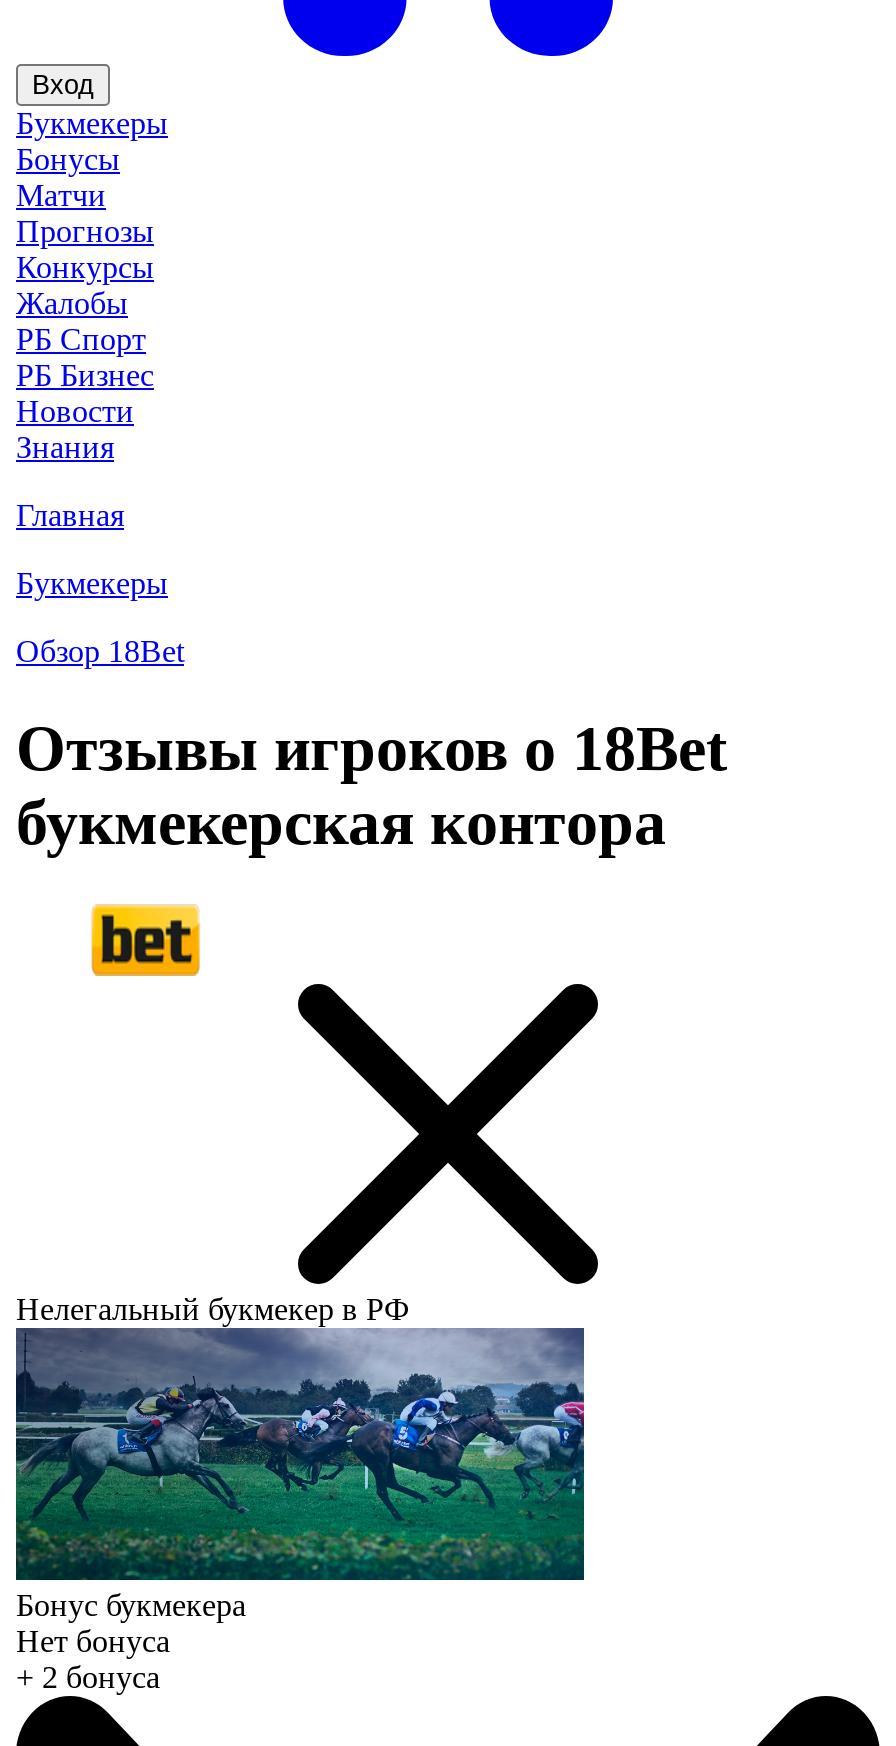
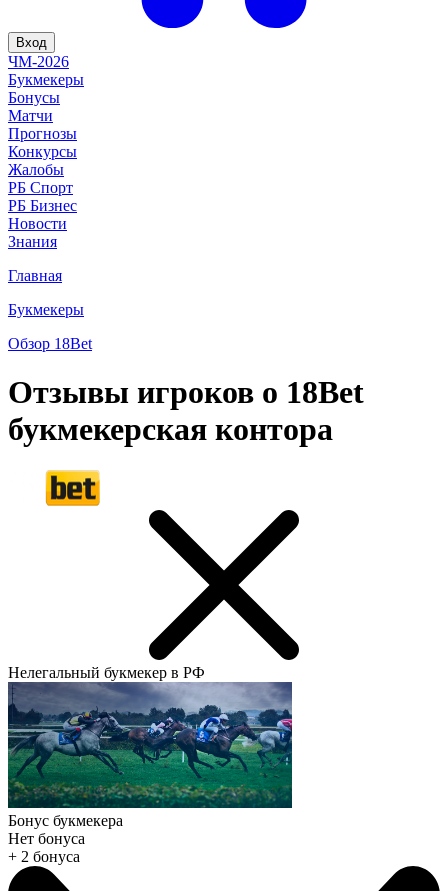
none -> [8,53,69,70] ЧМ-2026

